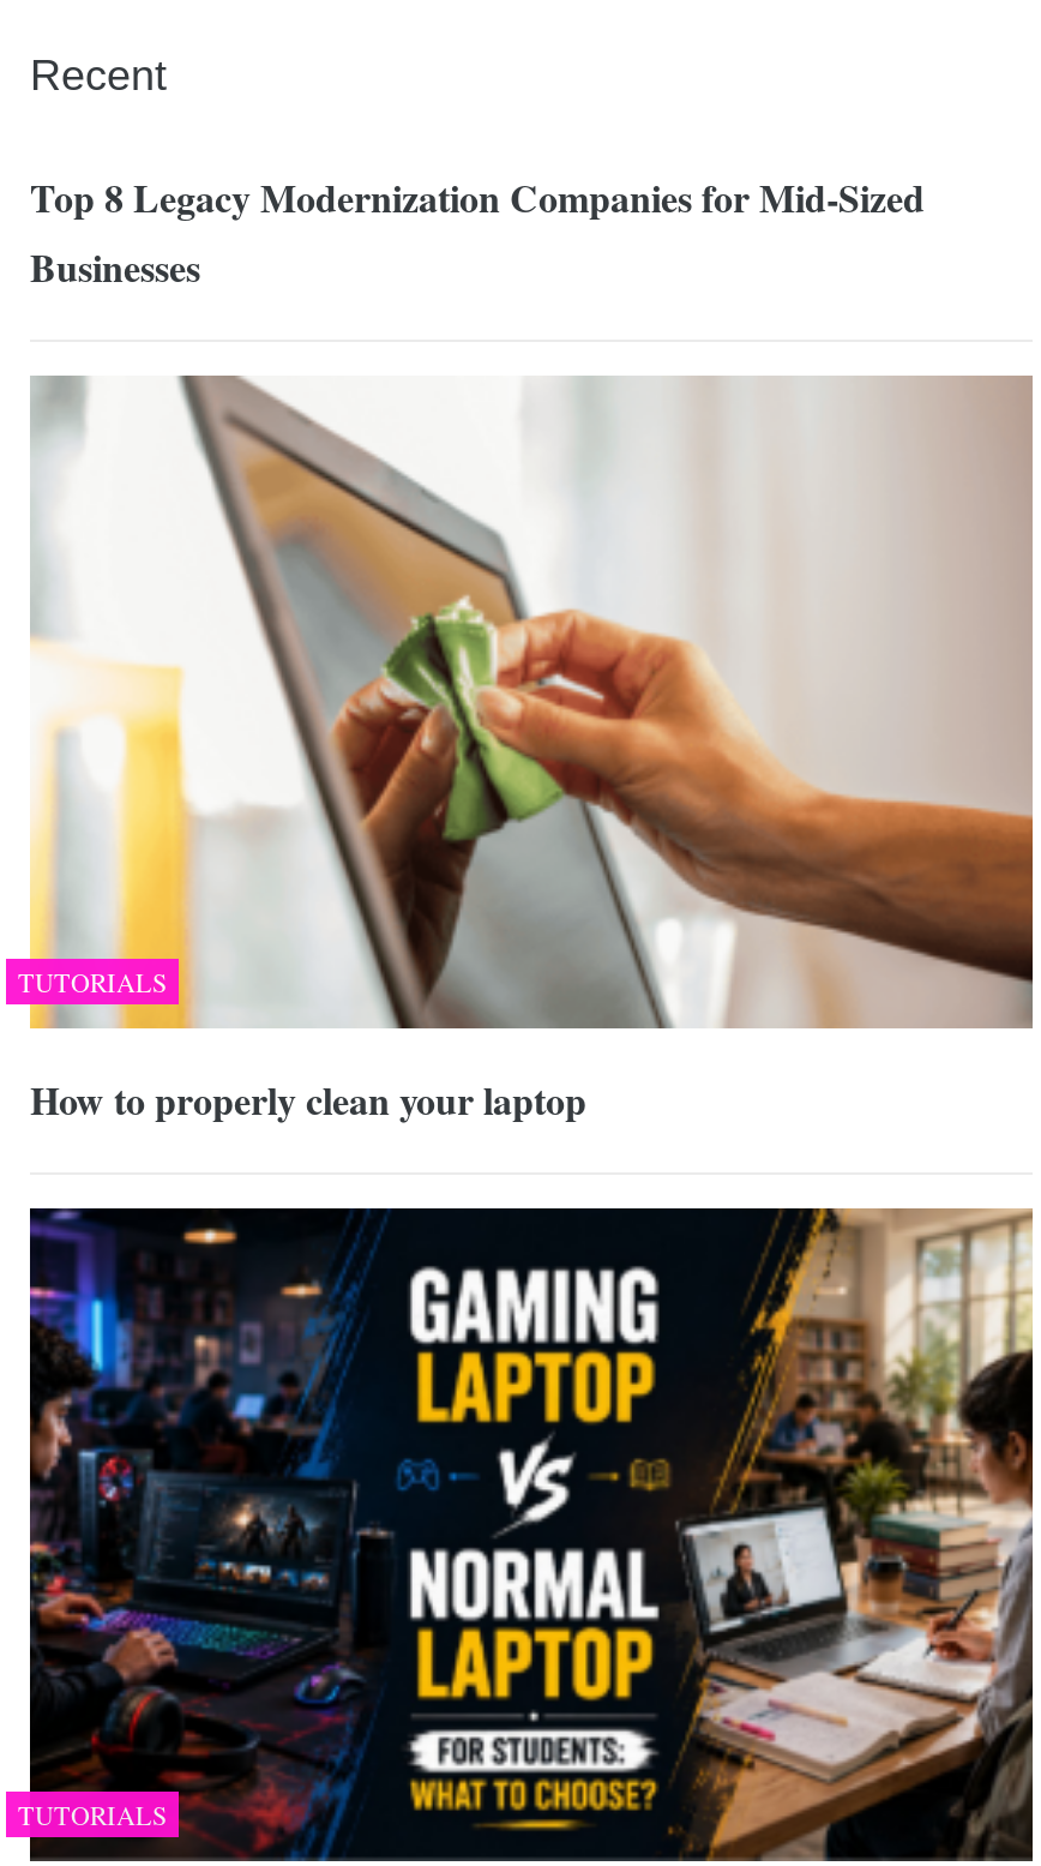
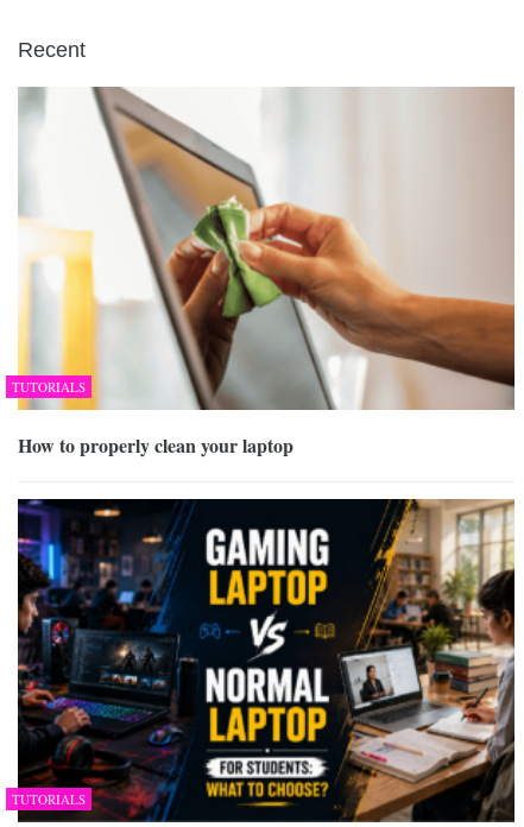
[30,170,925,294] Top 8 Legacy Modernization Companies for Mid-Sized | Businesses -> none

